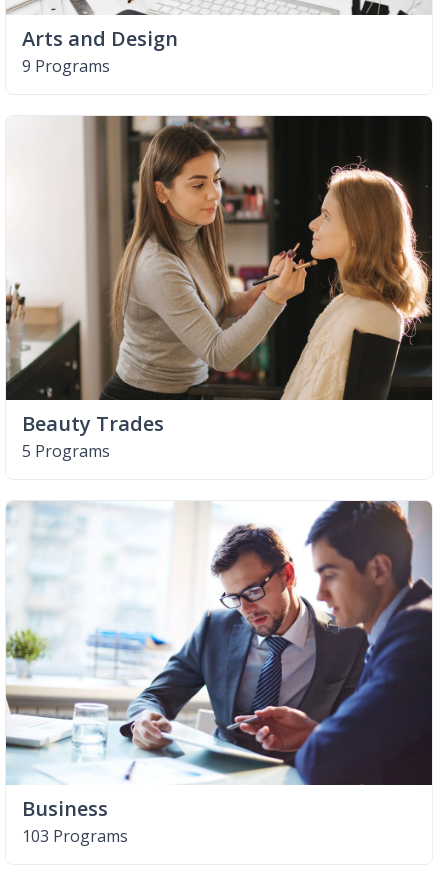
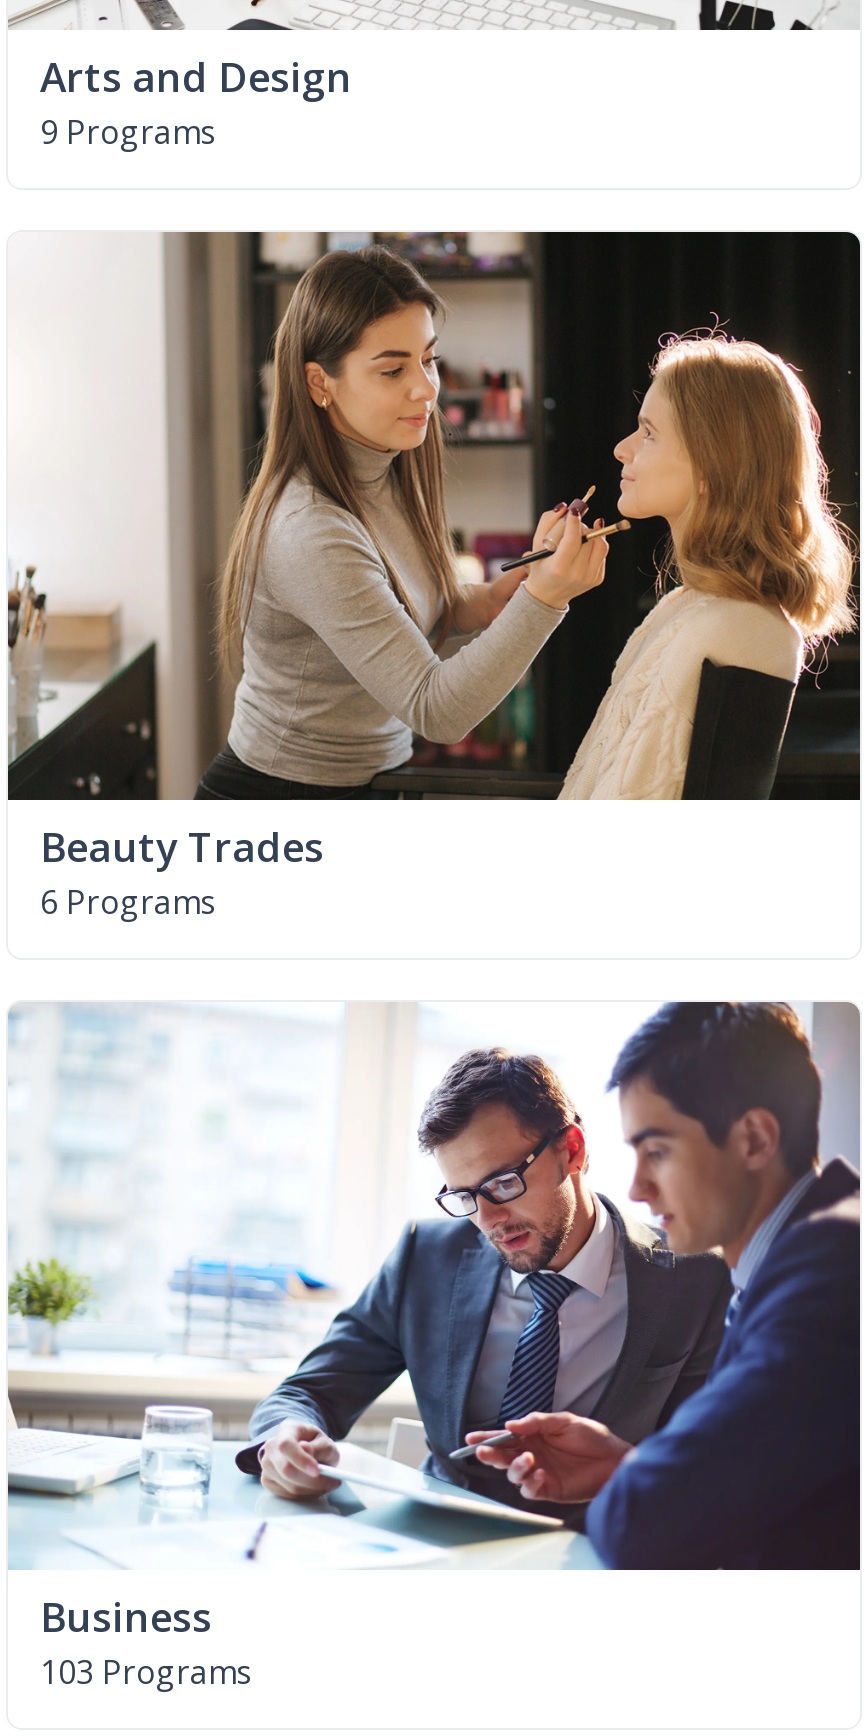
[22,440,110,462] 5 Programs -> [40,880,216,924] 6 Programs

